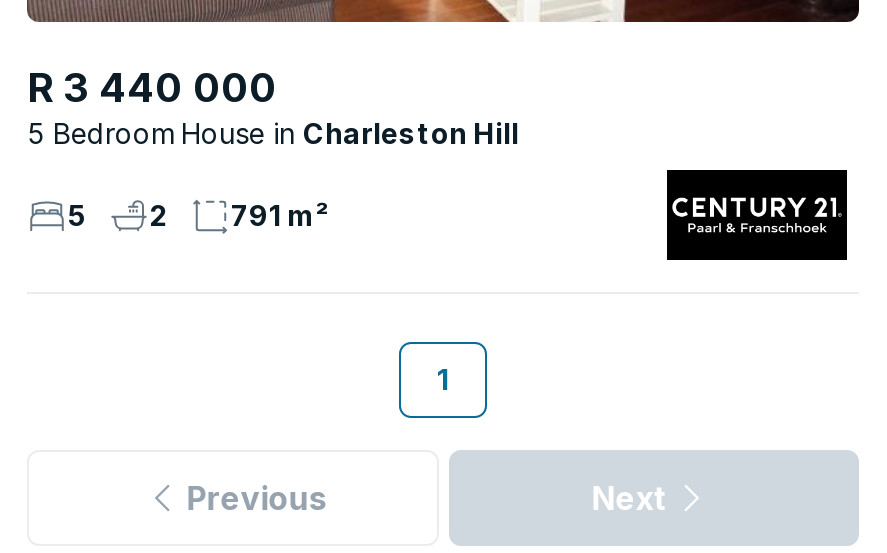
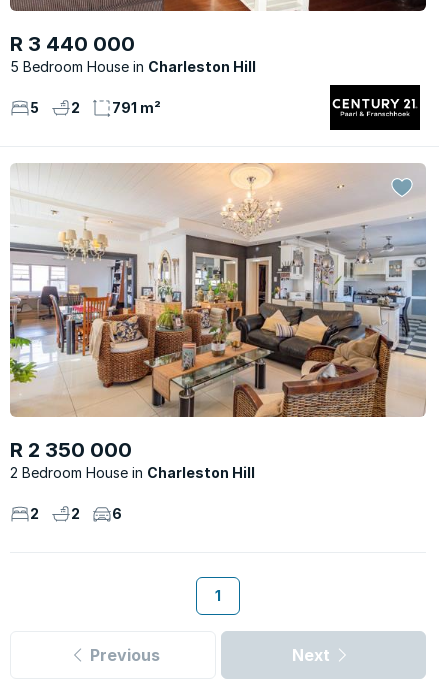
none -> [10,163,427,522] [image] | R 2 350 000 | 2 Bedroom House | Charleston Hill | 2 | 2 | 6

